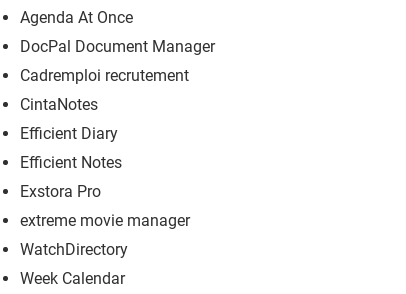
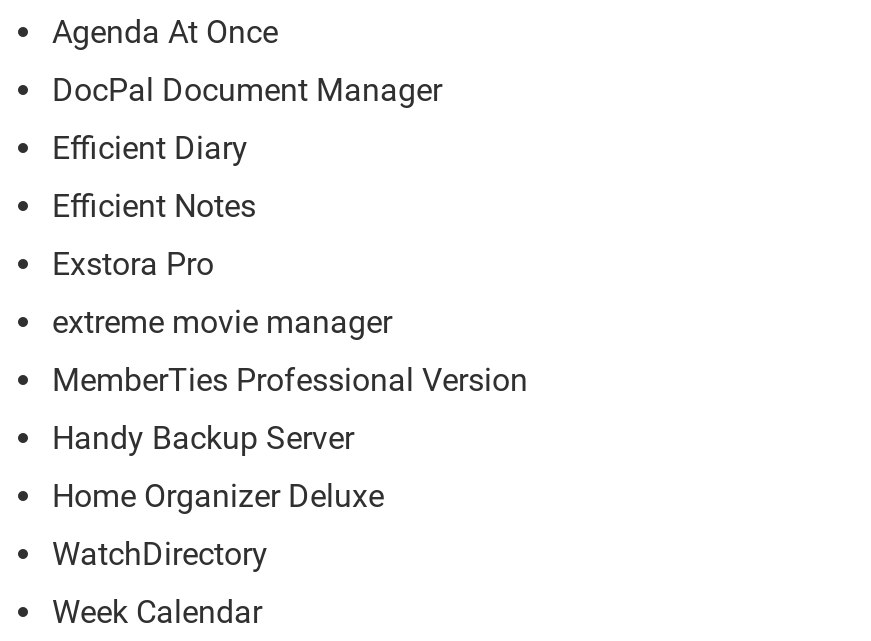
[20,66,189,114] Cadremploi recrutement | CintaNotes -> none
moved [20,124,190,230] -> [52,130,392,342]: Efficient Diary | Efficient Notes | Exstora Pro | extreme movie manager
none -> [52,362,528,516] MemberTies Professional Version | Handy Backup Server | Home Organizer Deluxe

